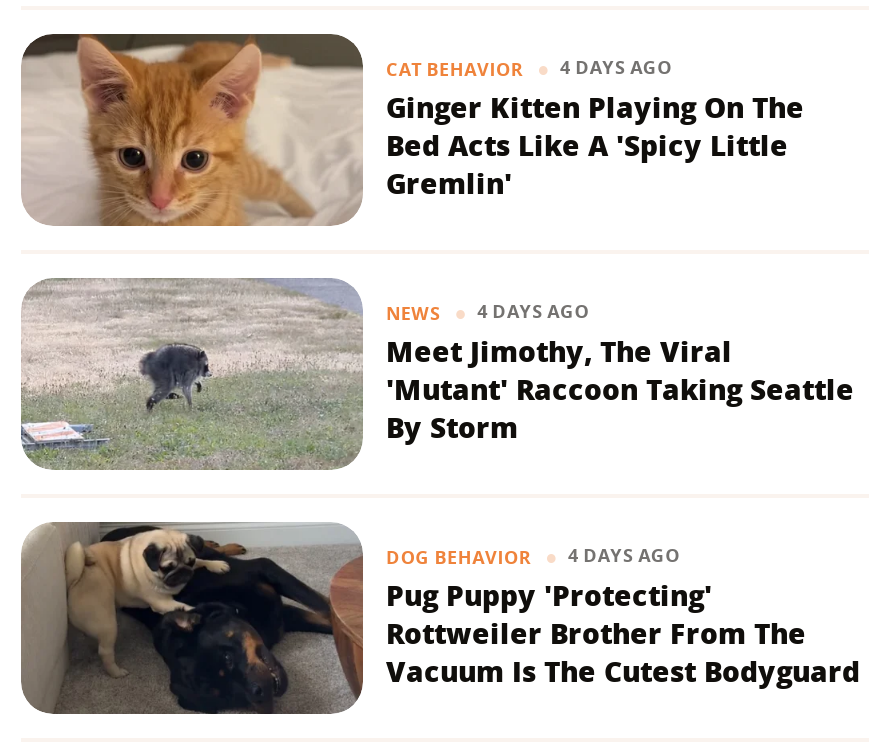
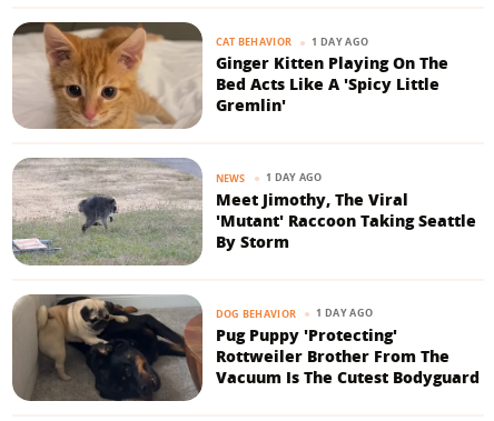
[386,54,672,81] CAT BEHAVIOR 4 DAYS AGO -> [215,34,368,49] CAT BEHAVIOR 1 DAY AGO
[386,298,589,325] NEWS 4 DAYS AGO -> [215,170,322,185] NEWS 1 DAY AGO
[386,542,680,569] DOG BEHAVIOR 4 DAYS AGO -> [215,305,373,320] DOG BEHAVIOR 1 DAY AGO

